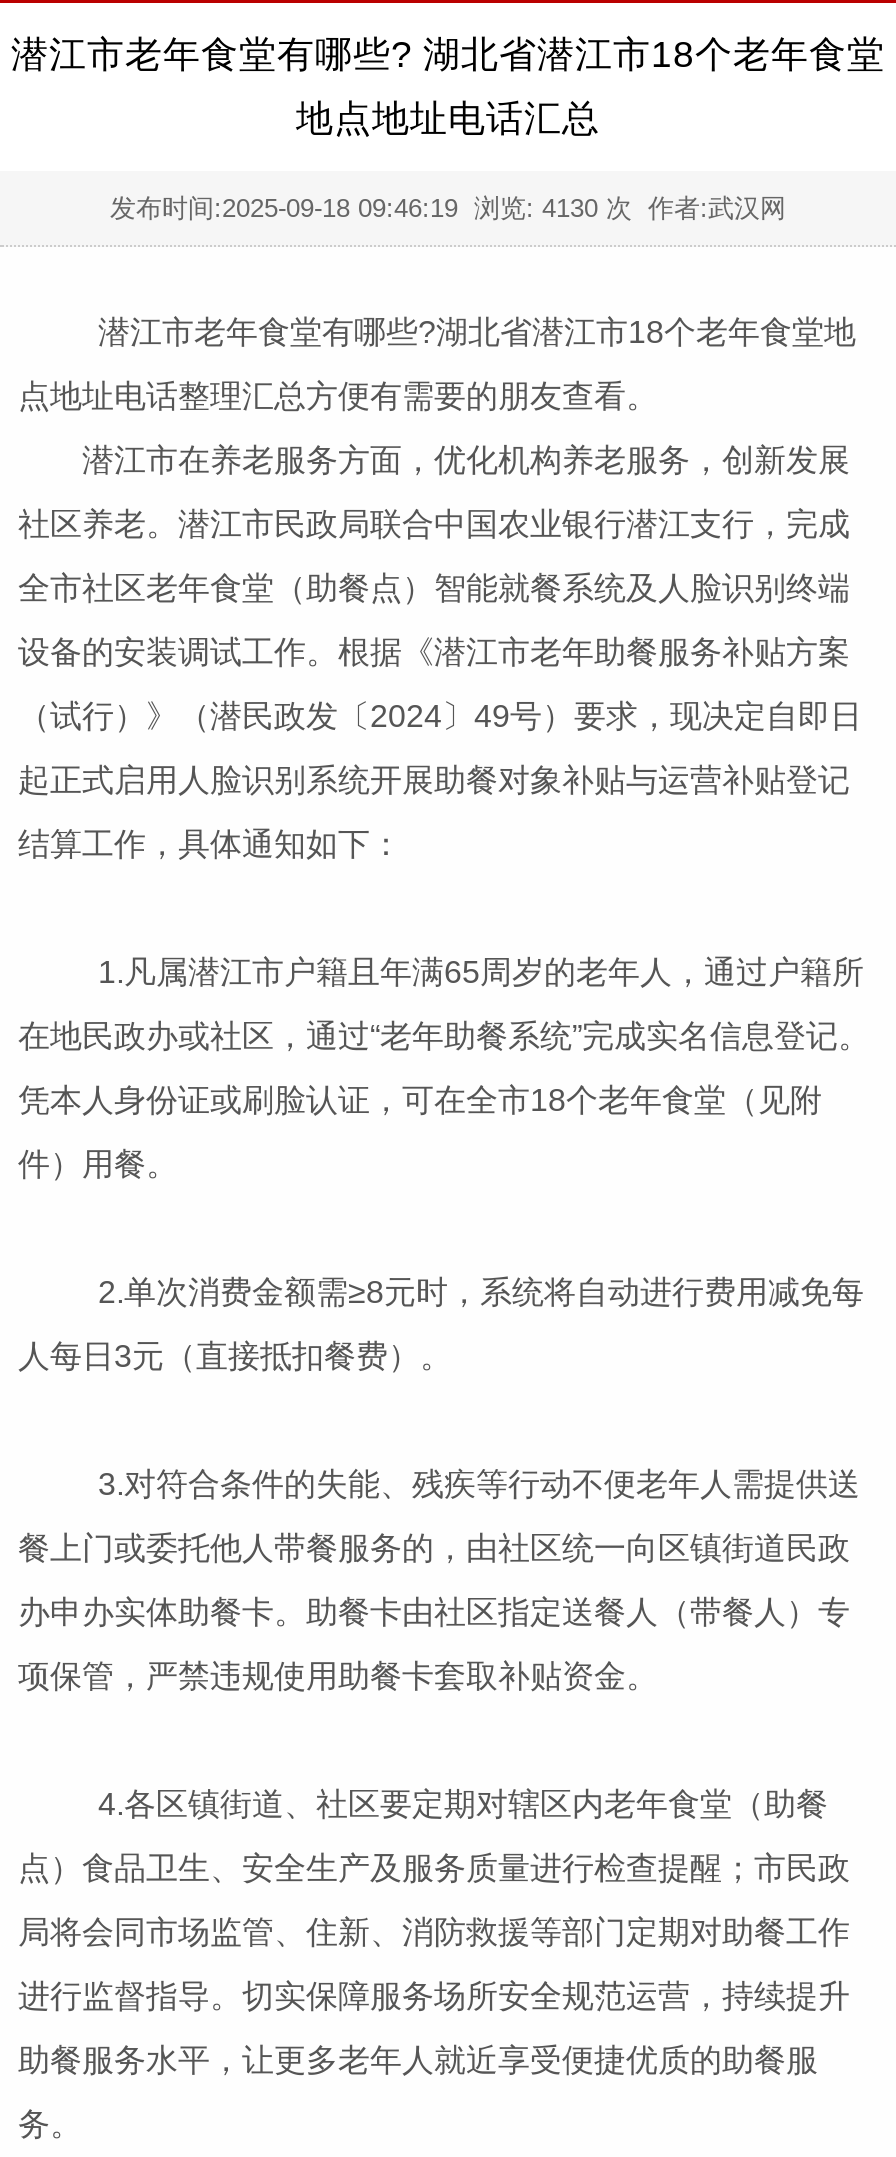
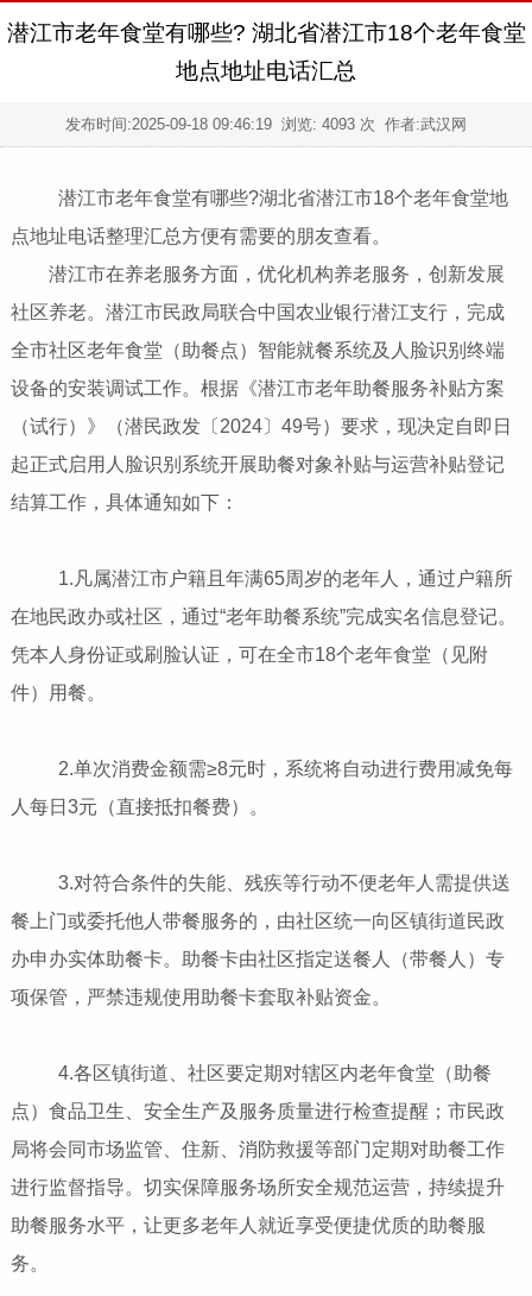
[110,192,786,222] 发布时间:2025-09-18 09:46:19浏览: 4130 次 作者:武汉网 -> [65,115,467,133] 发布时间:2025-09-18 09:46:19浏览: 4093 次 作者:武汉网

